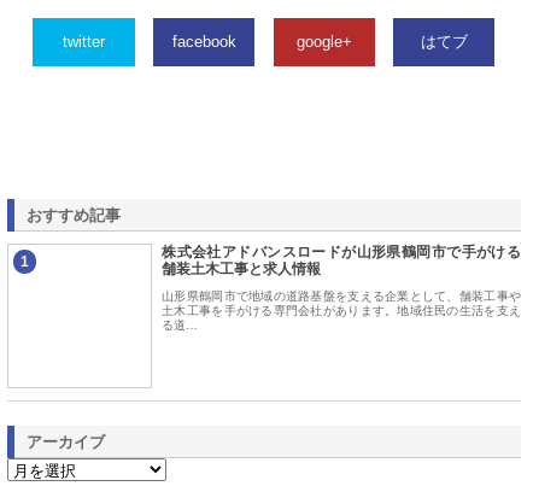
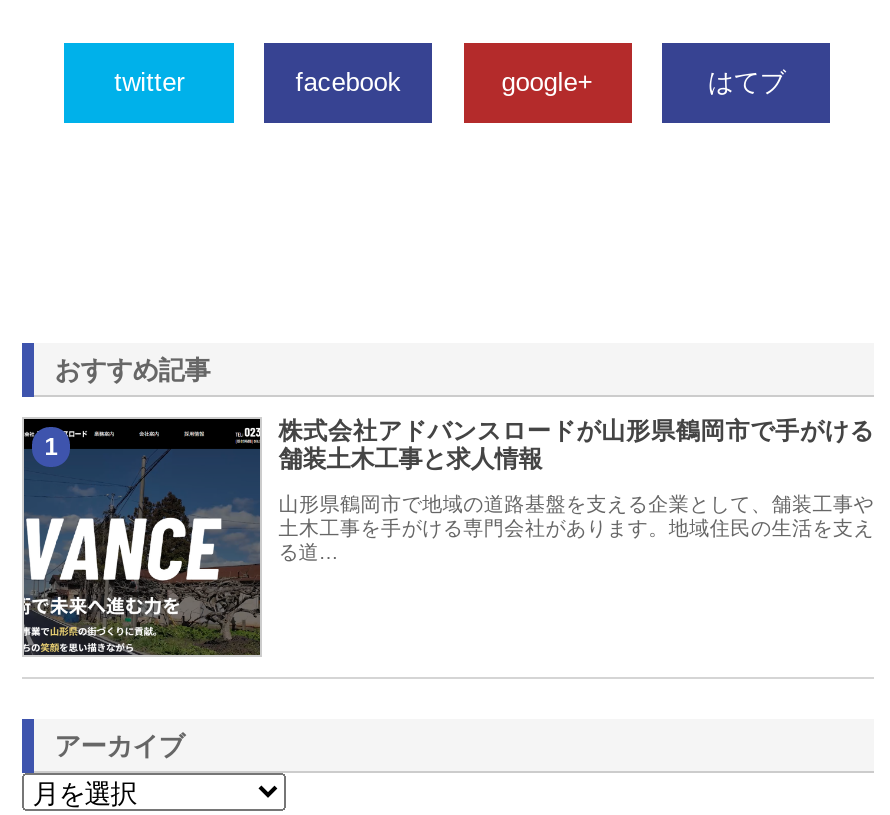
none -> [22,417,262,657] [image]

